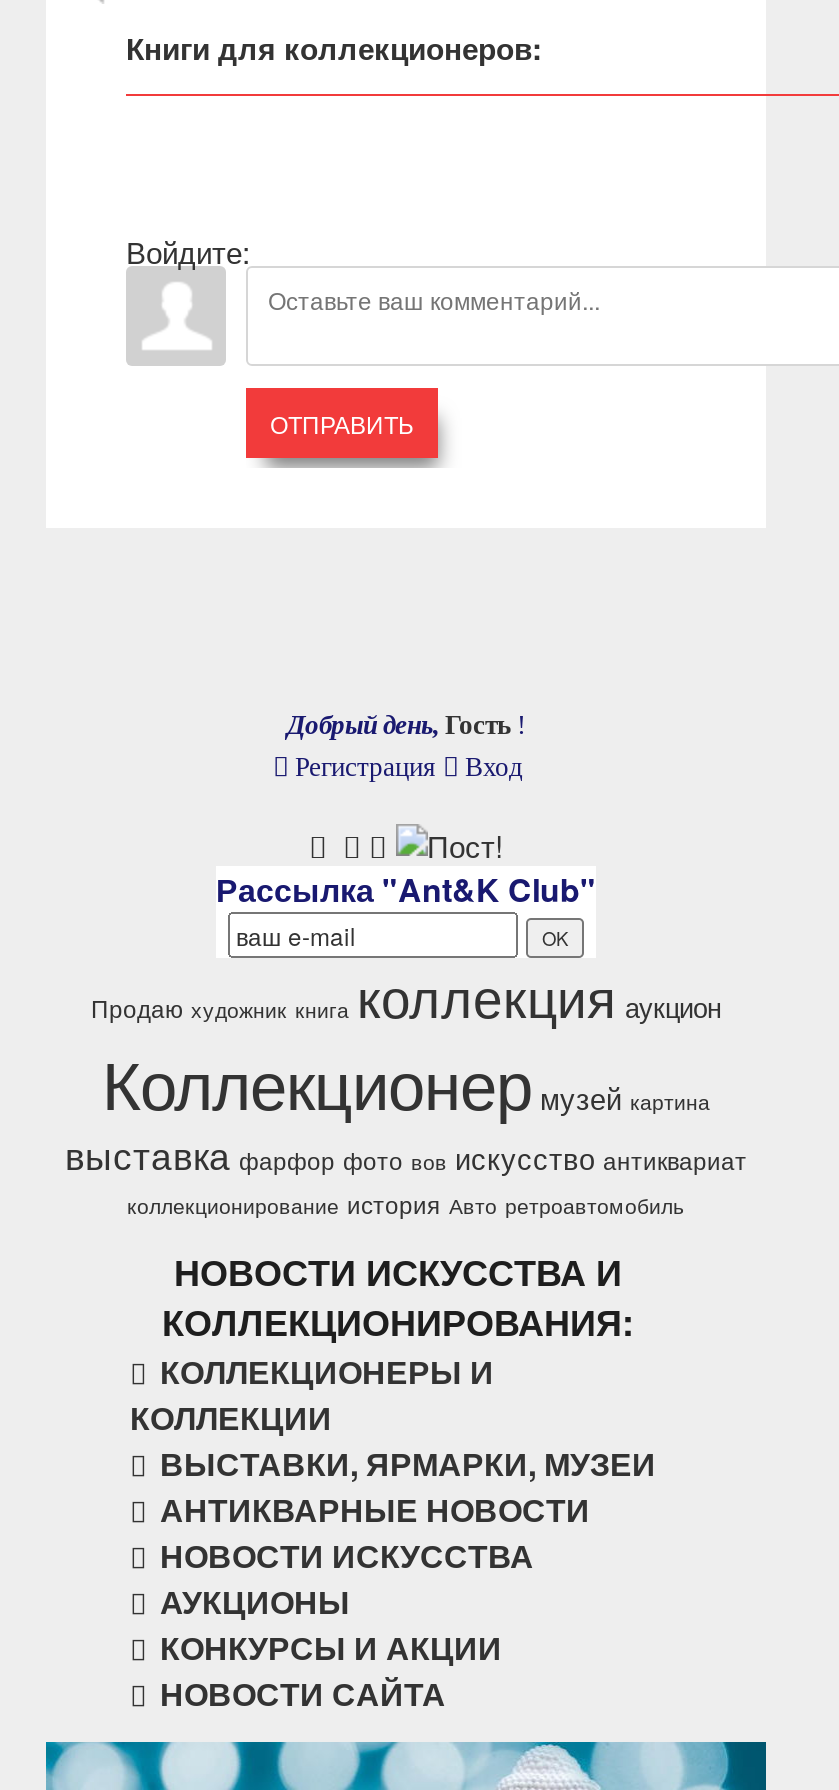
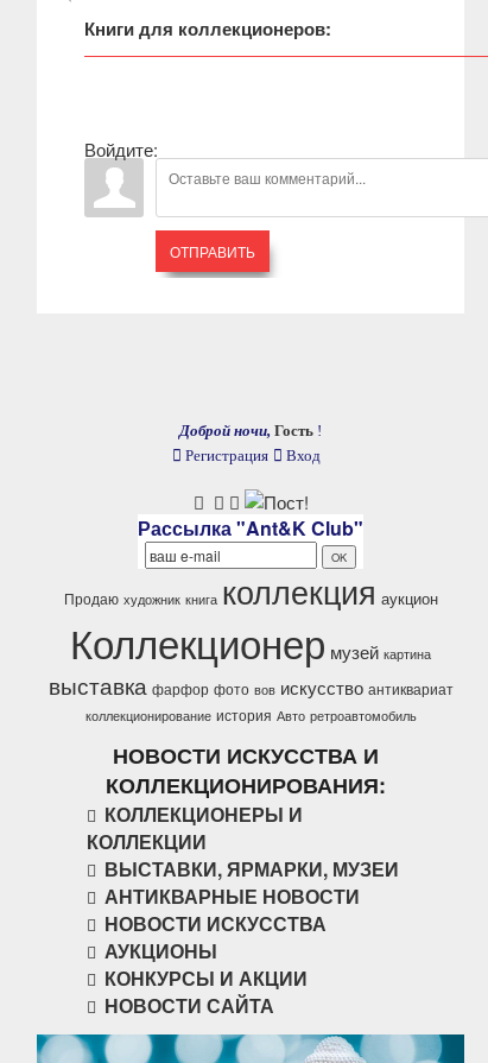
[287,710,525,740] Добрый день, Гость ! -> [179,422,322,439] Доброй ночи, Гость !

